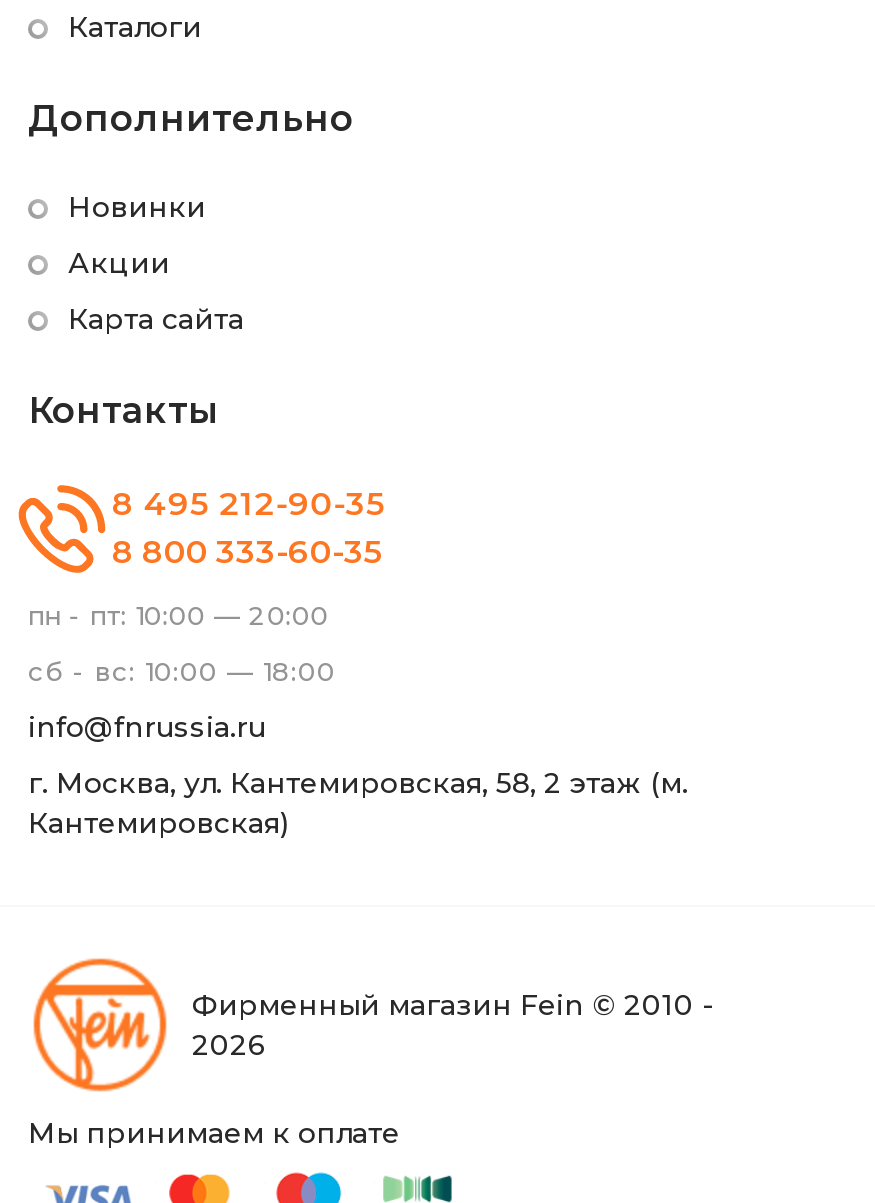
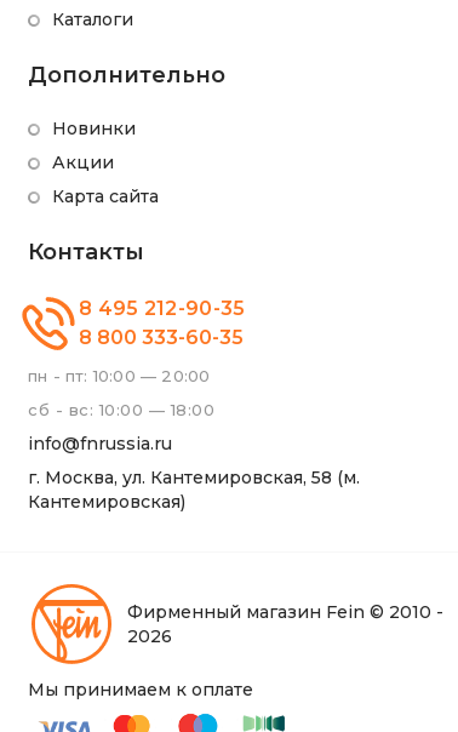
[28,765,688,801] г. Москва, ул. Кантемировская, 58, 2 этаж (м. -> [28,467,360,488] г. Москва, ул. Кантемировская, 58 (м.

